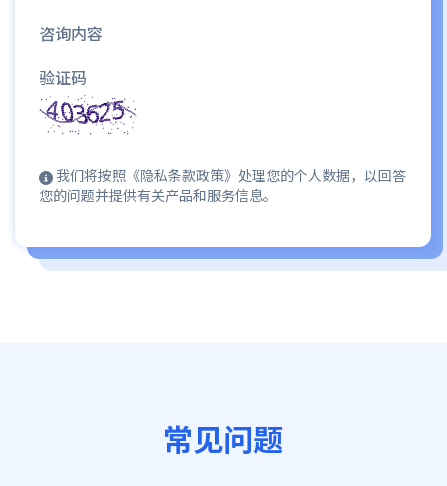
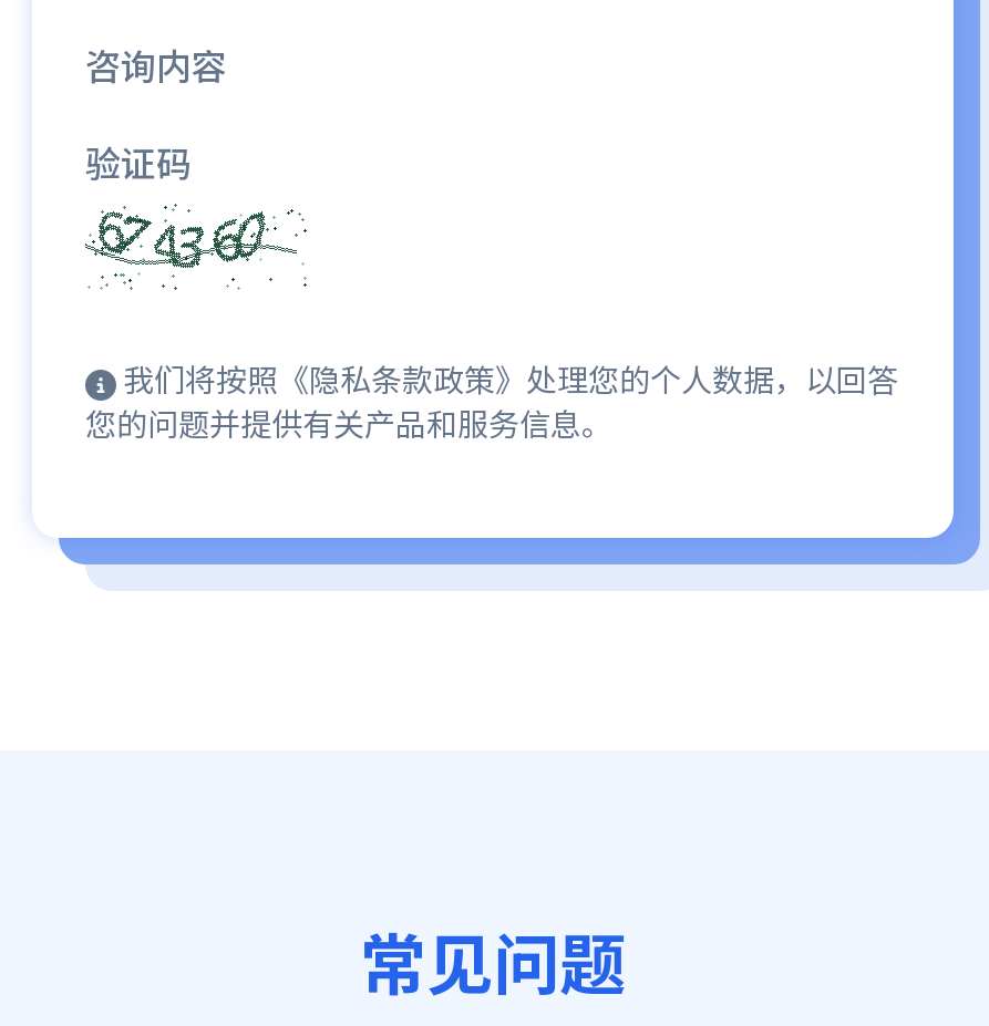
[39,95,137,135] [image] -> [83,204,309,290] [image]

